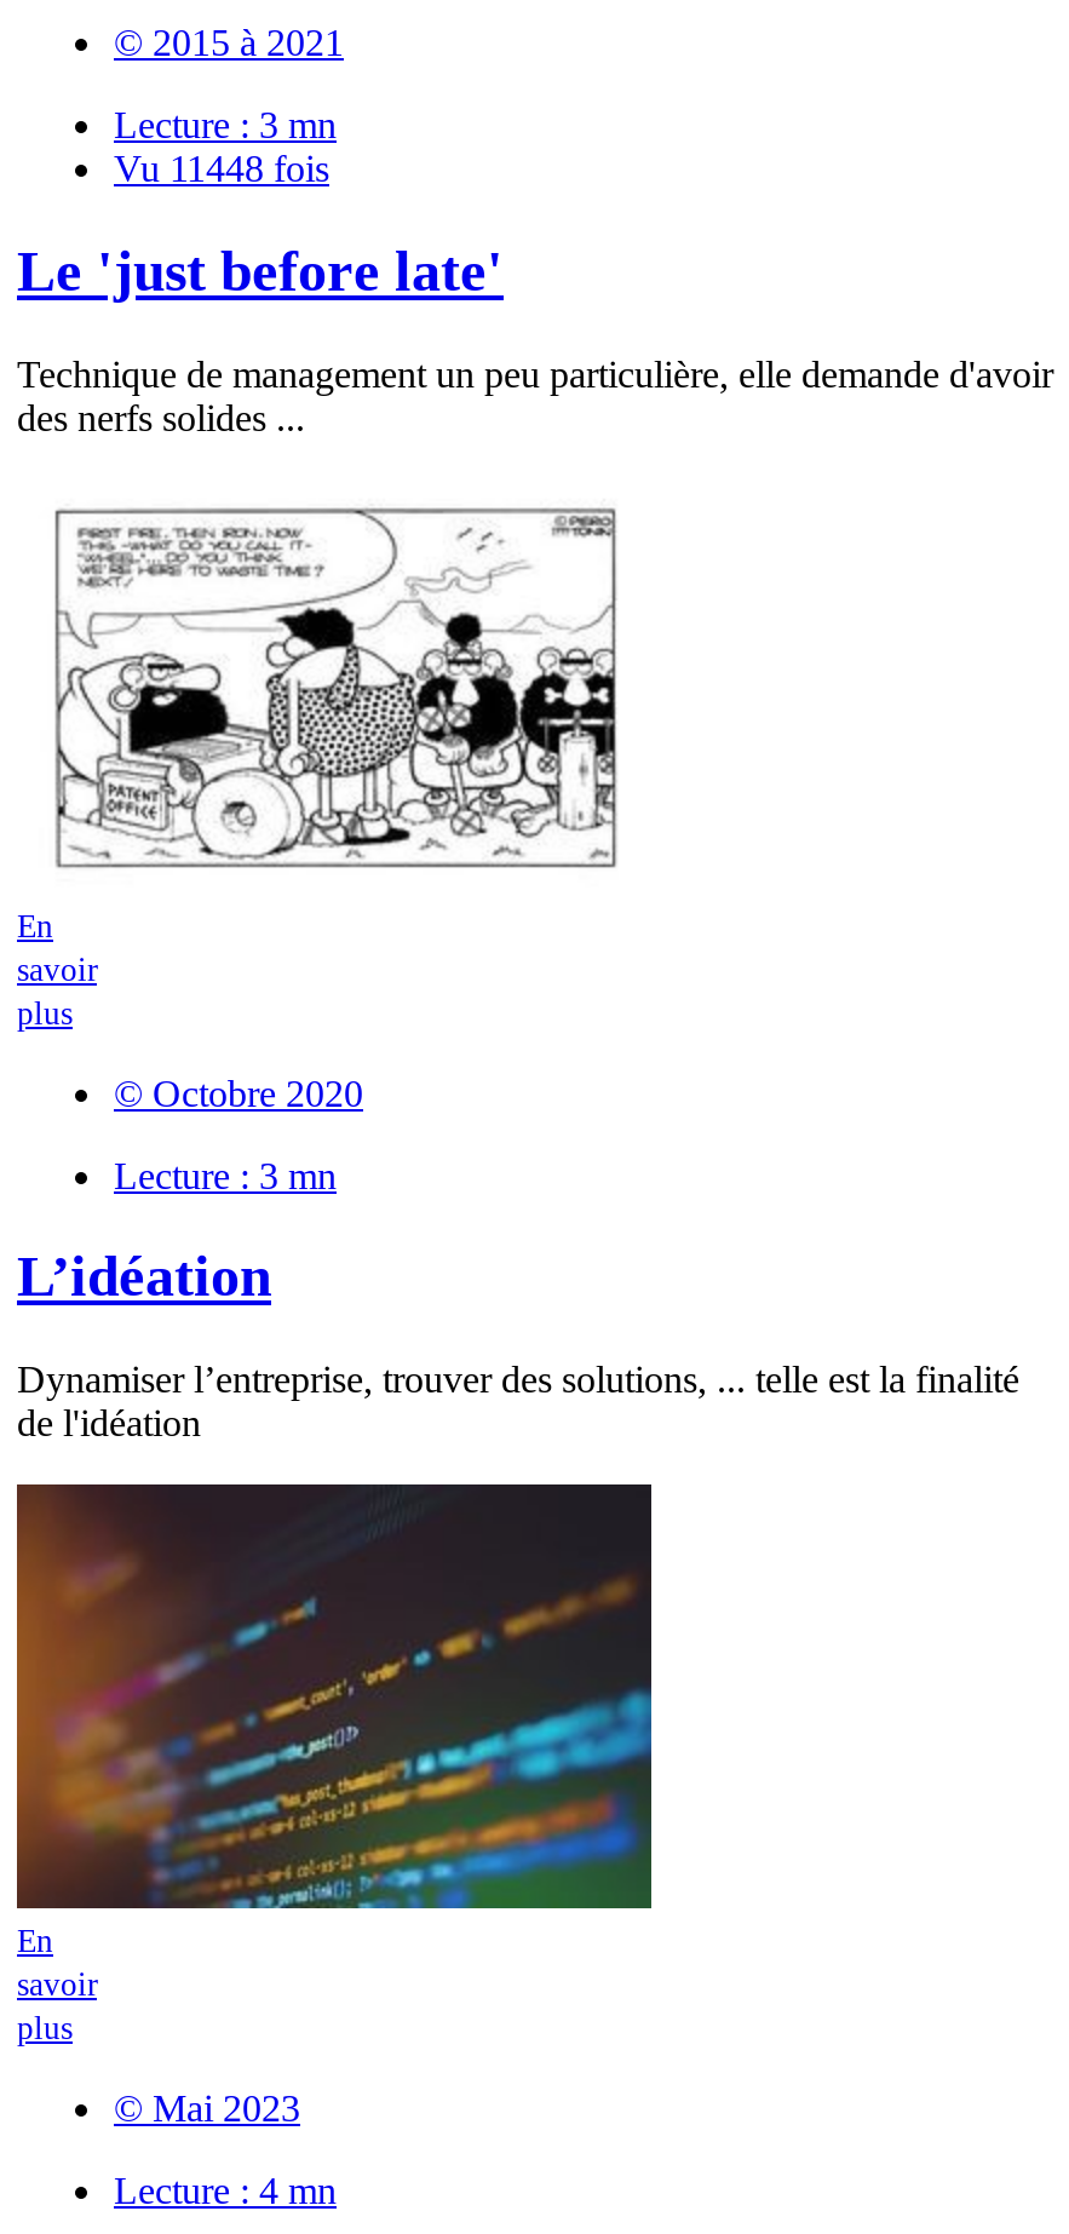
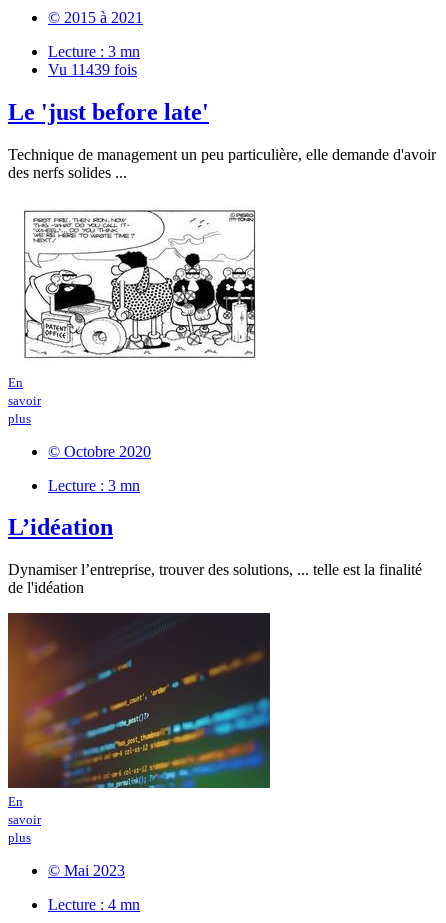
[114,147,329,188] Vu 11448 fois -> [48,61,137,78] Vu 11439 fois

